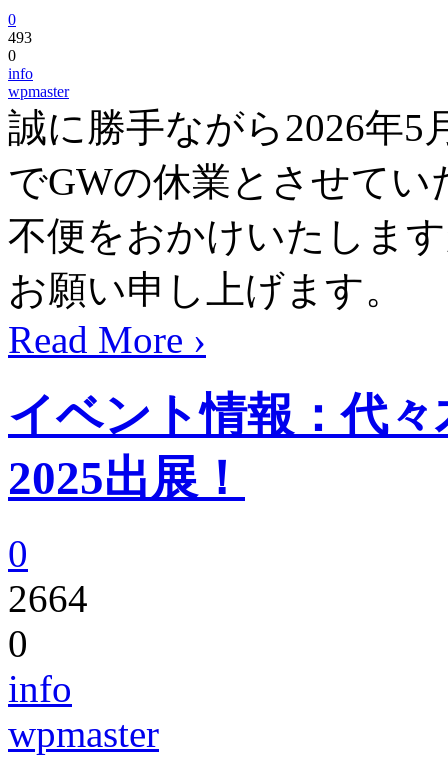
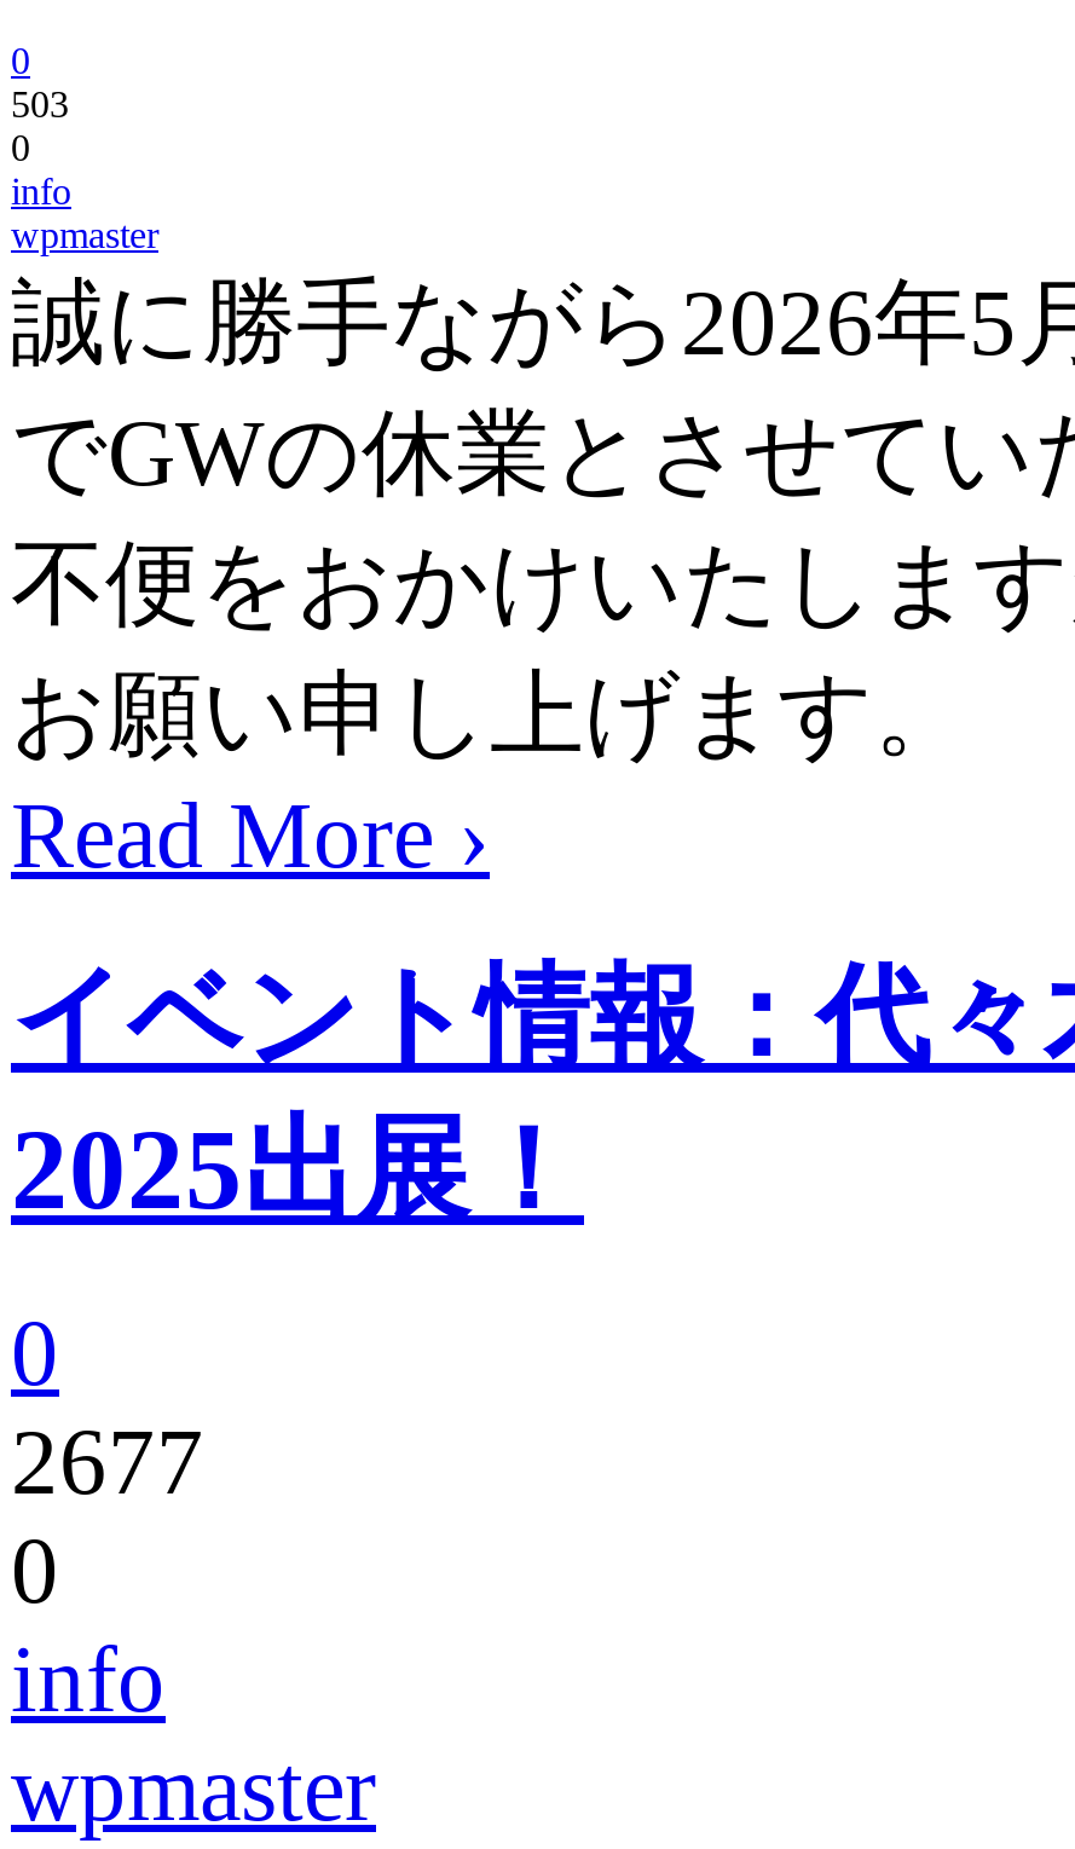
[8,29,32,46] 493 -> [11,84,69,126] 503
[8,577,88,620] 2664 -> [11,1410,204,1514] 2677

